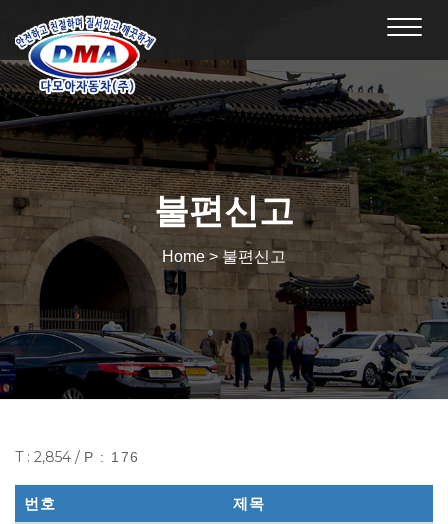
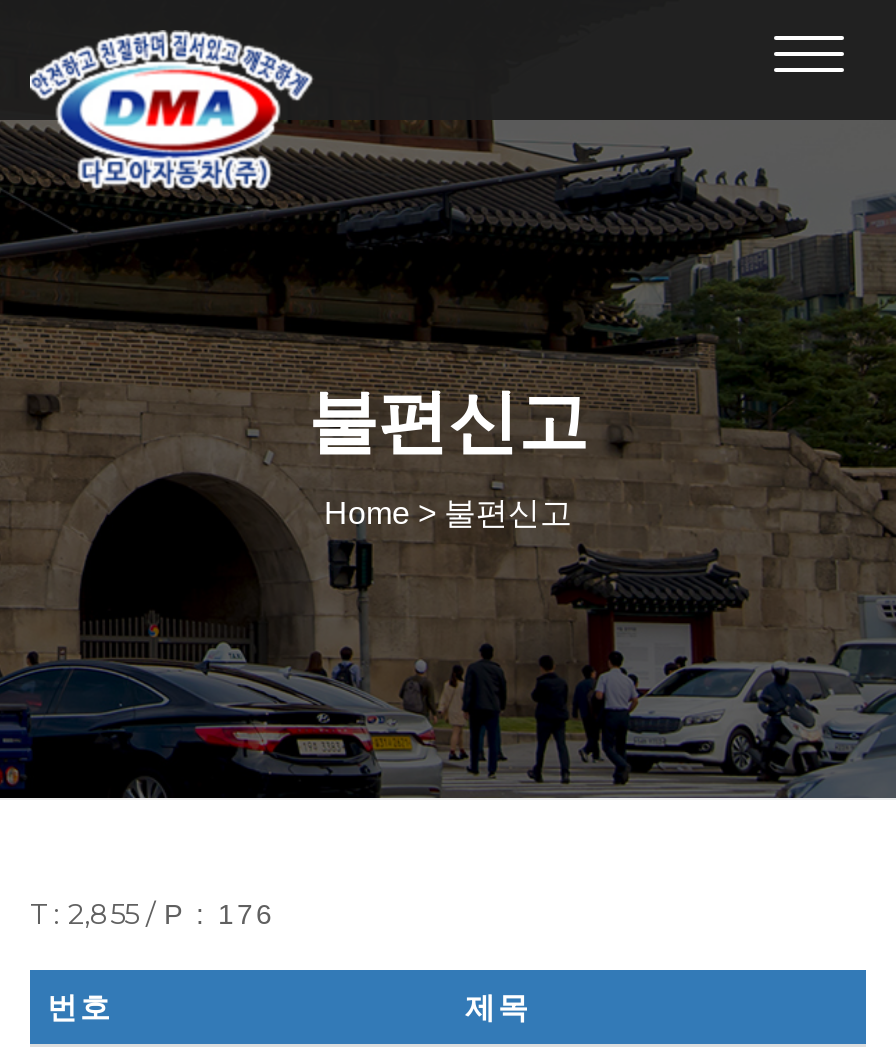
[15,448,139,466] T : 2,854 / P : 176 -> [30,896,275,932] T : 2,855 / P : 176

